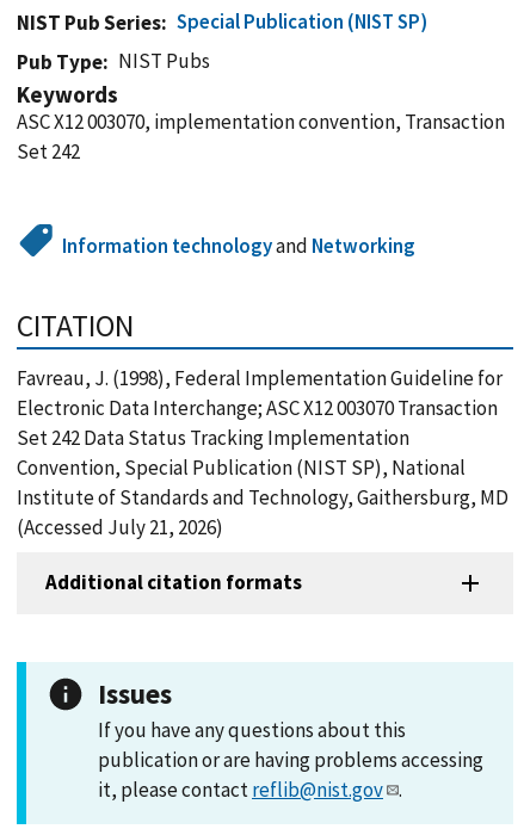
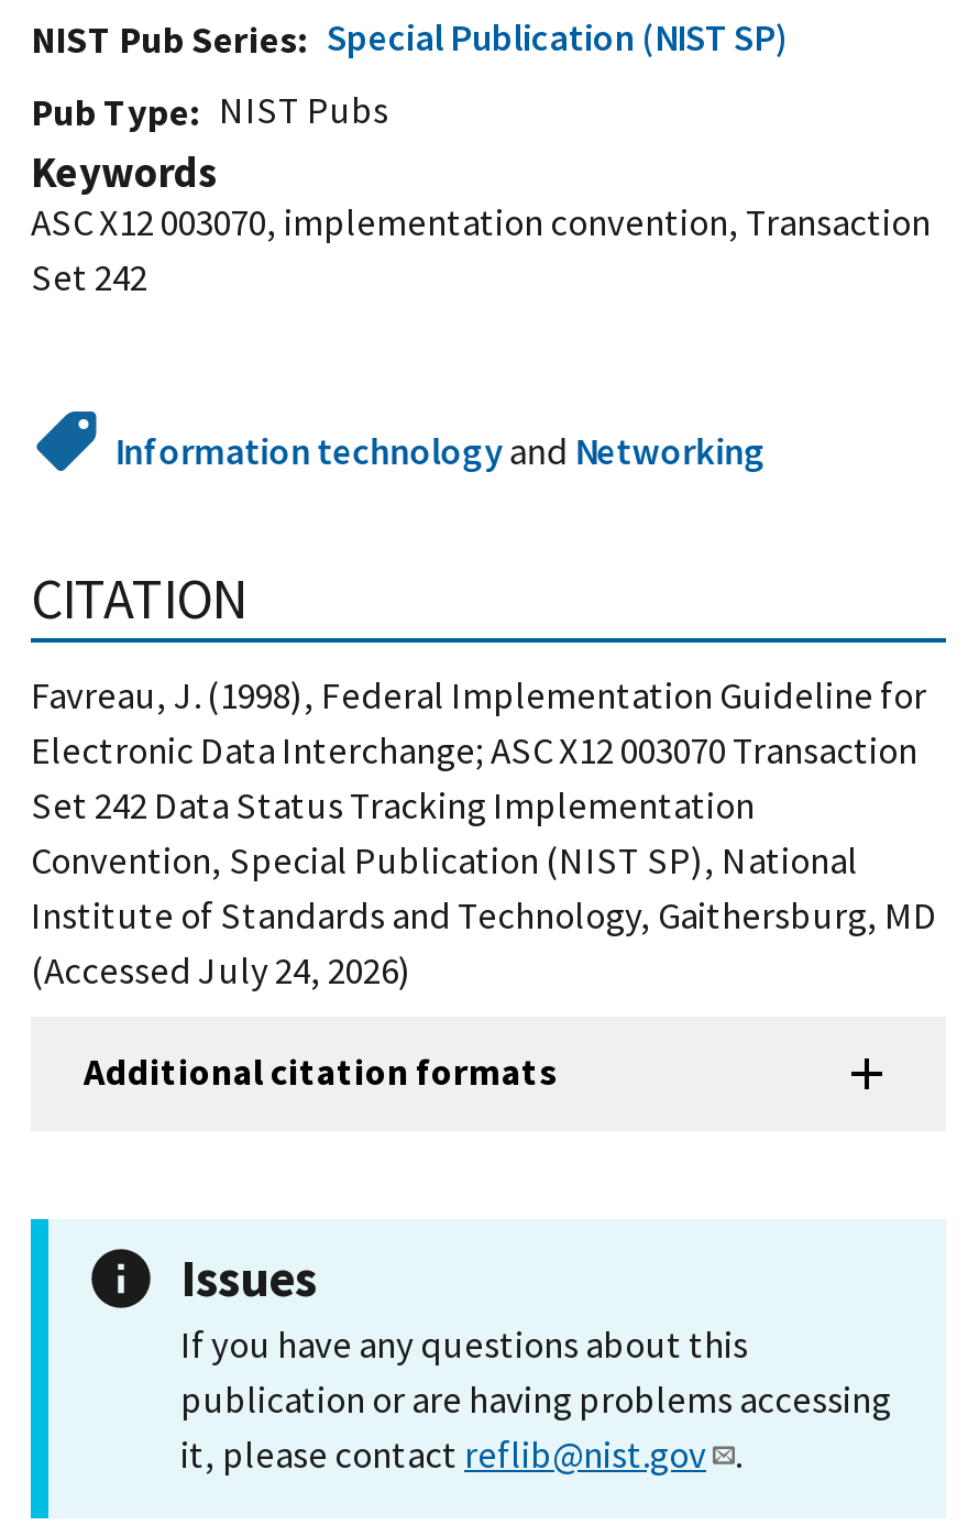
[17,514,223,540] (Accessed July 21, 2026) -> [31,946,411,994] (Accessed July 24, 2026)

